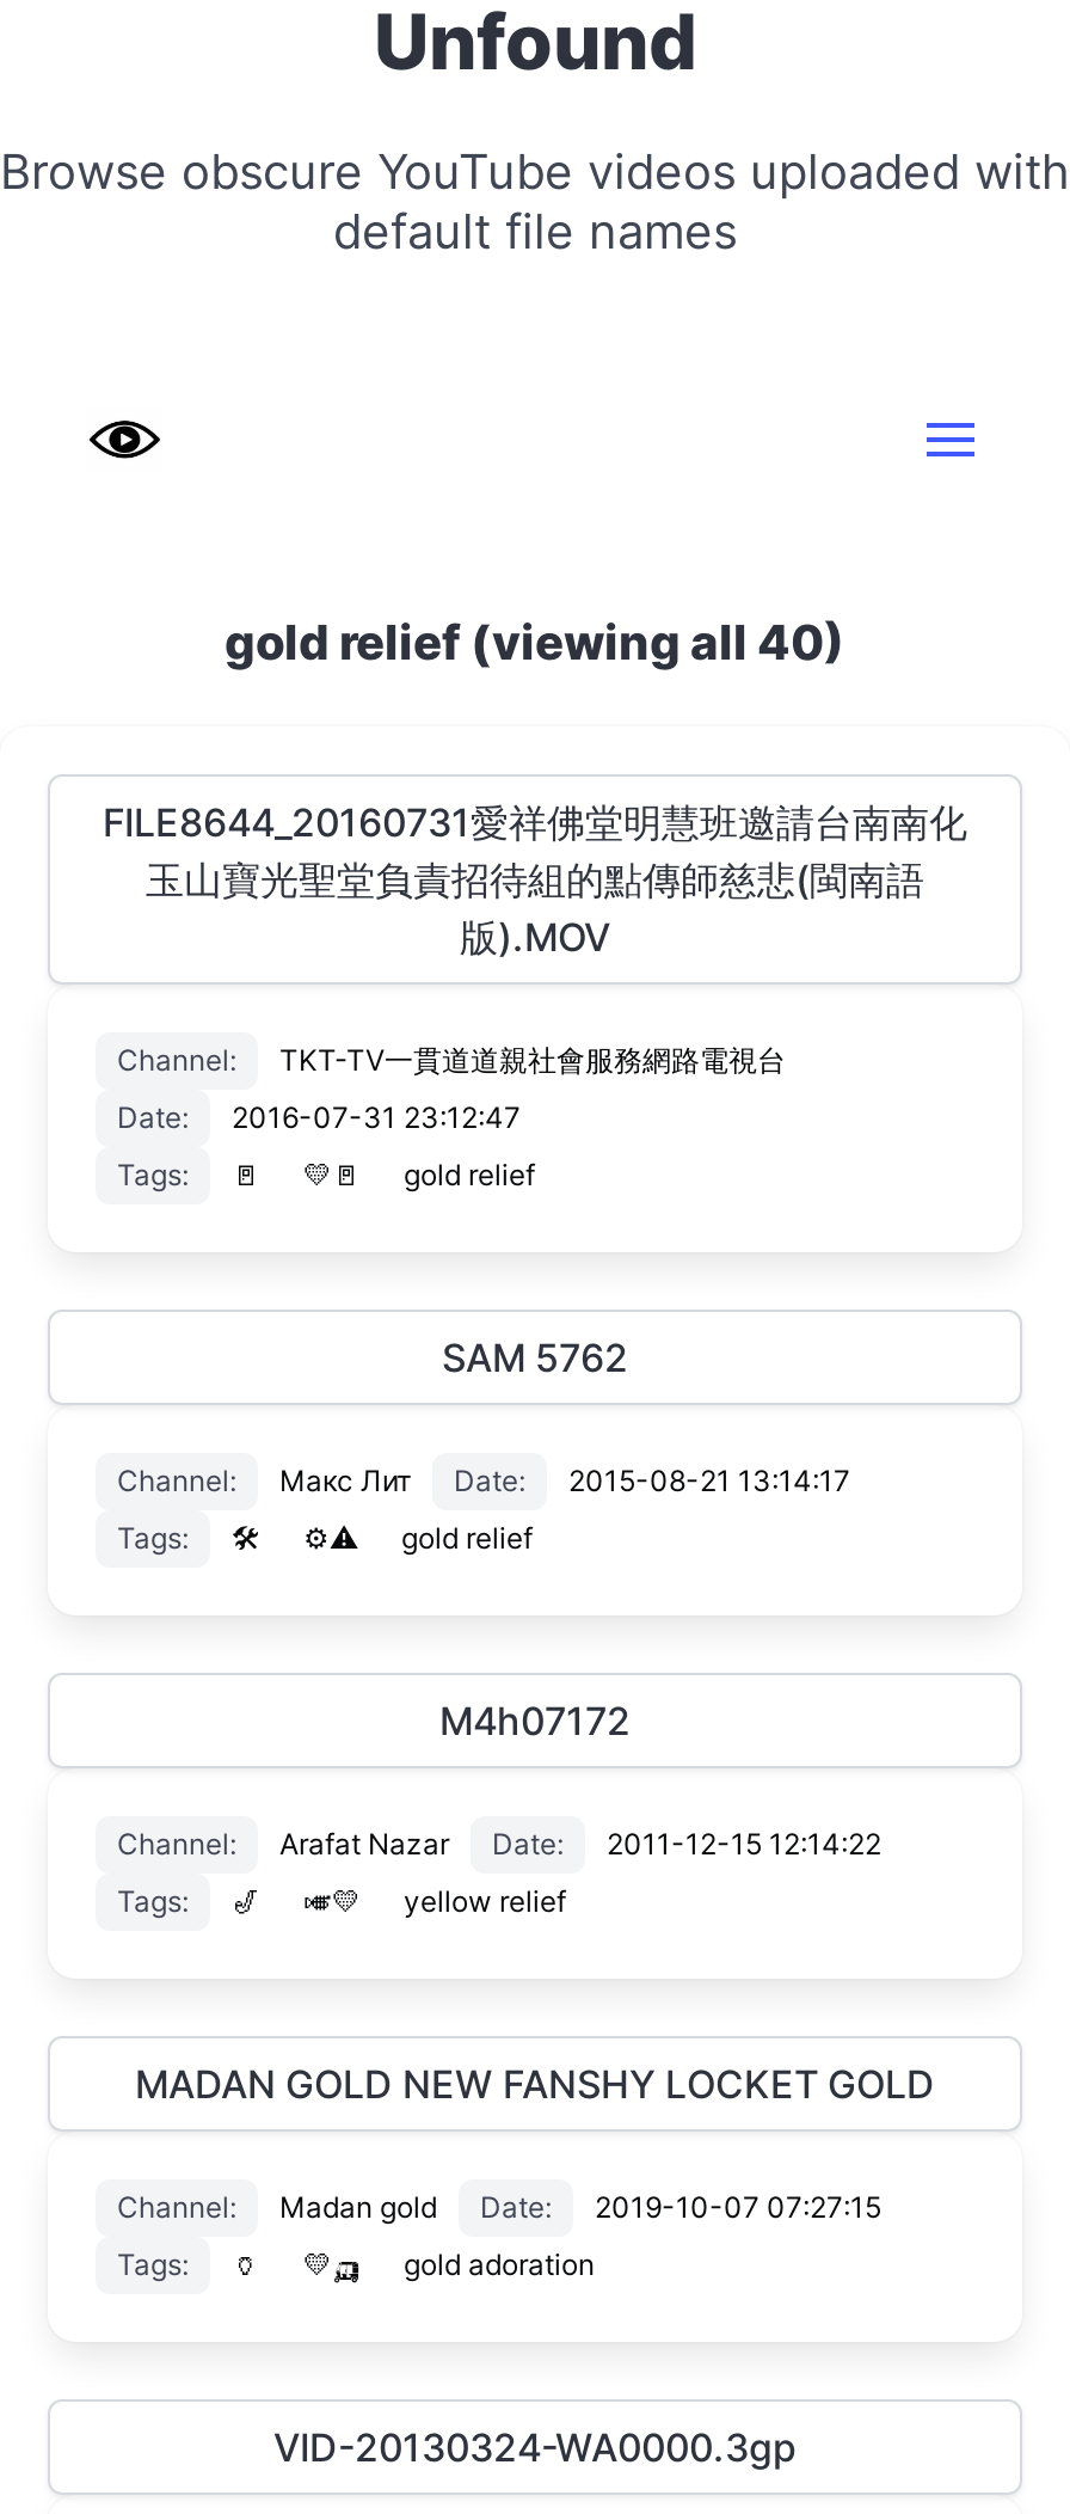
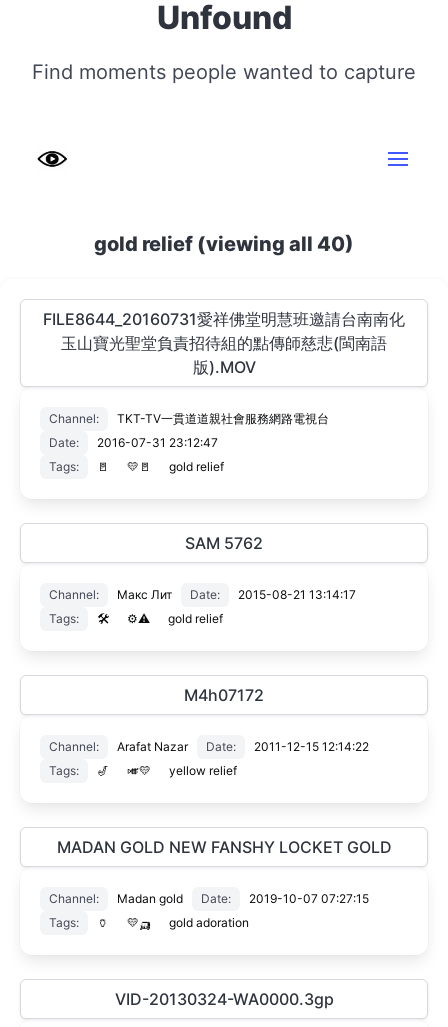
[0,143,1070,260] Browse obscure YouTube videos uploaded with | default file names -> [32,60,416,84] Find moments people wanted to capture

